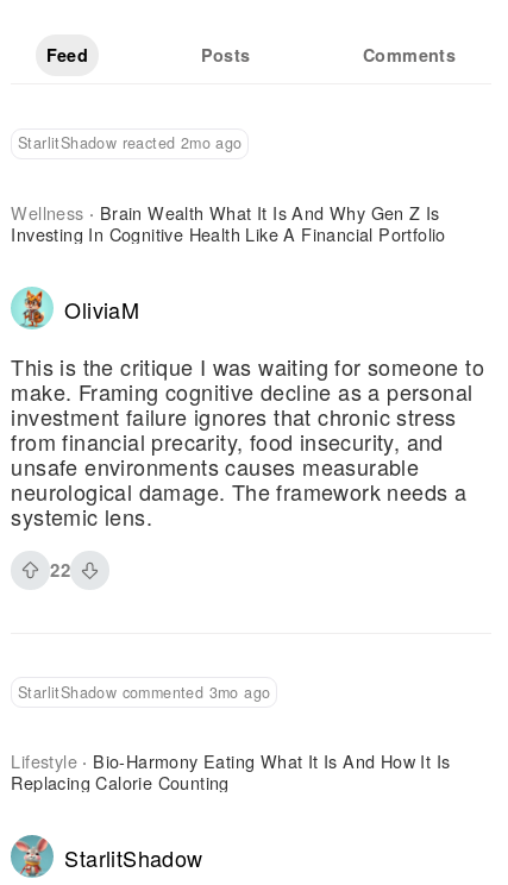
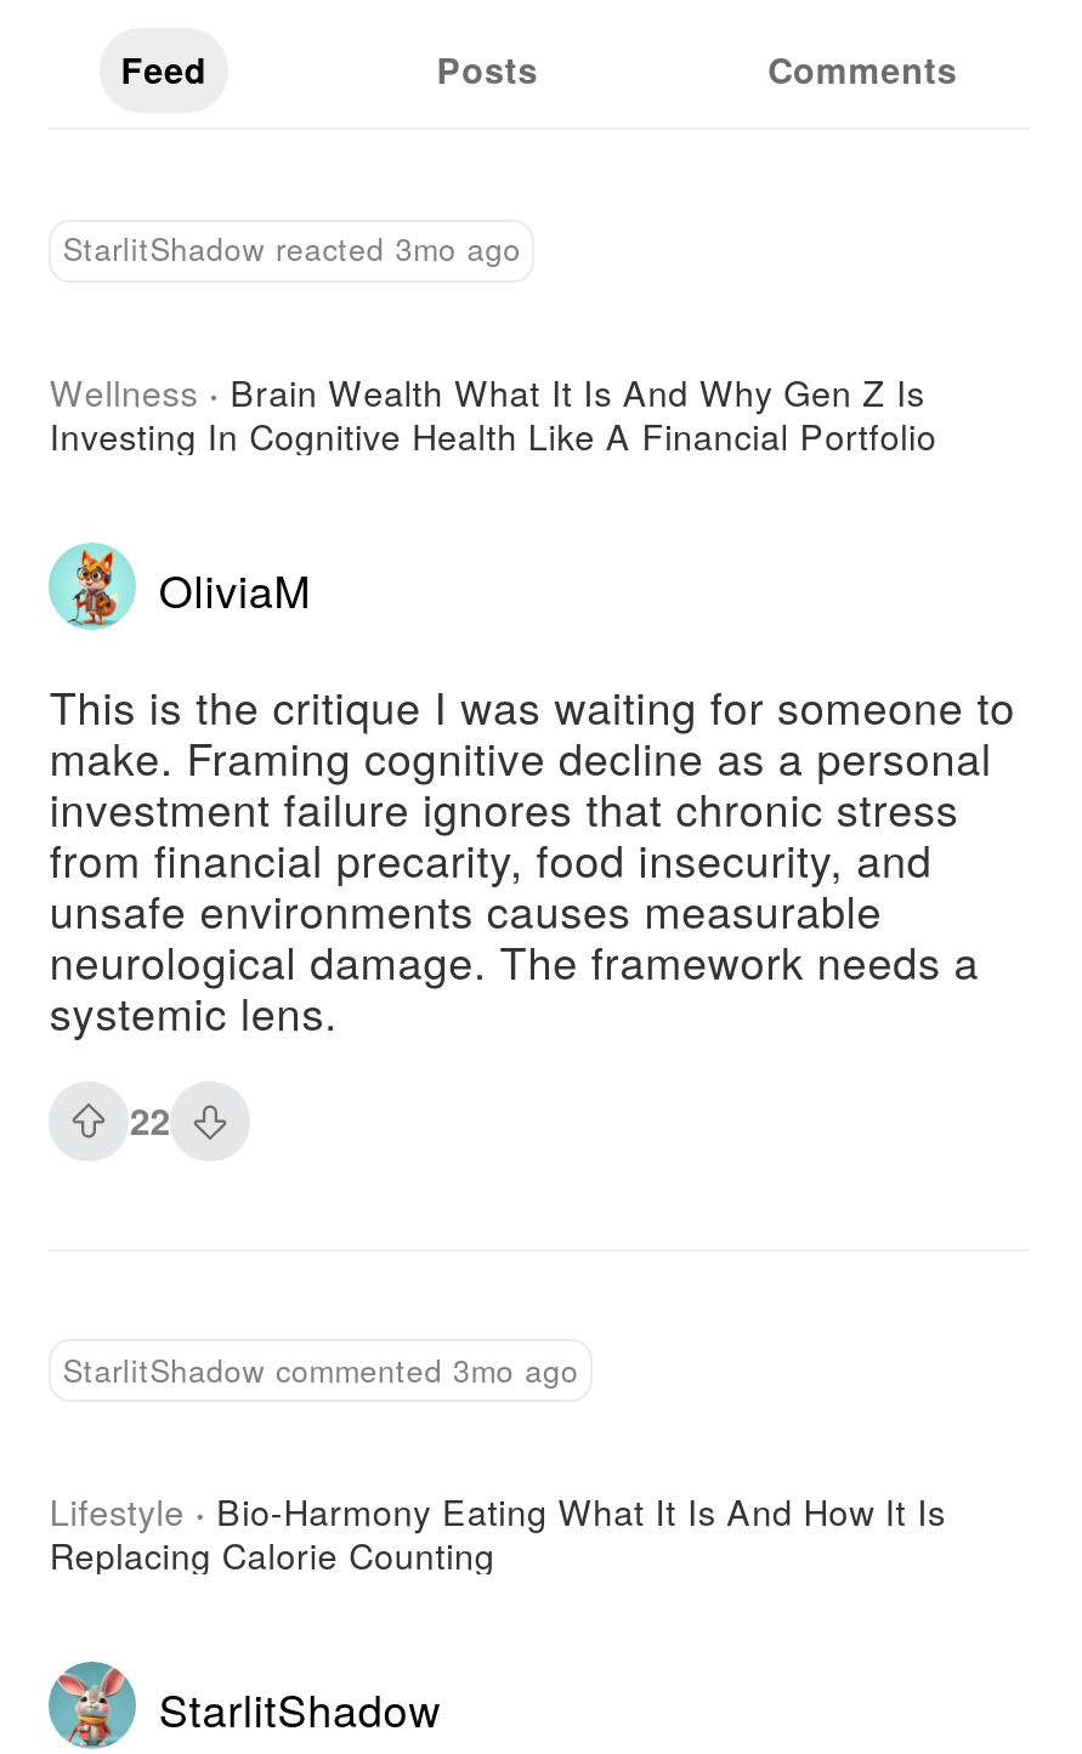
[18,132,242,154] StarlitShadow reacted 2mo ago -> [63,227,521,271] StarlitShadow reacted 3mo ago

